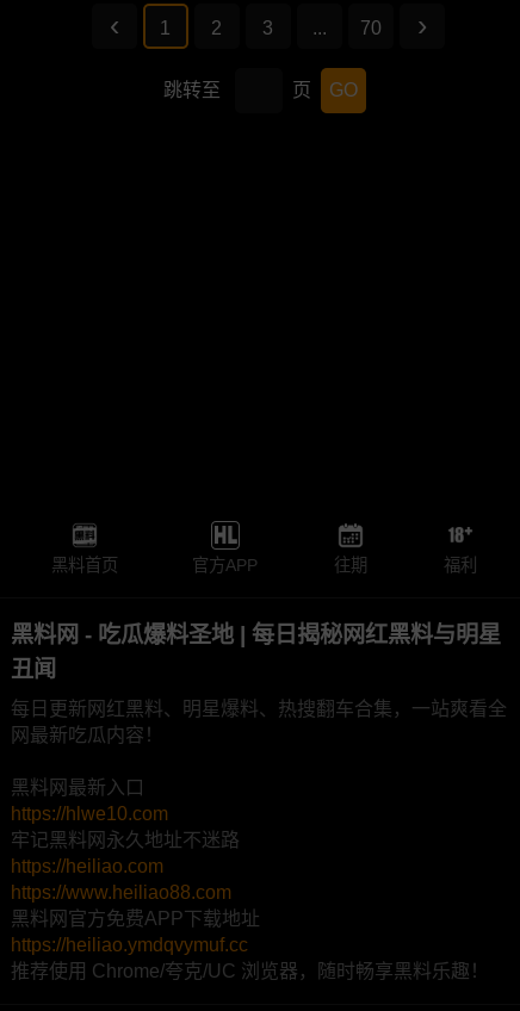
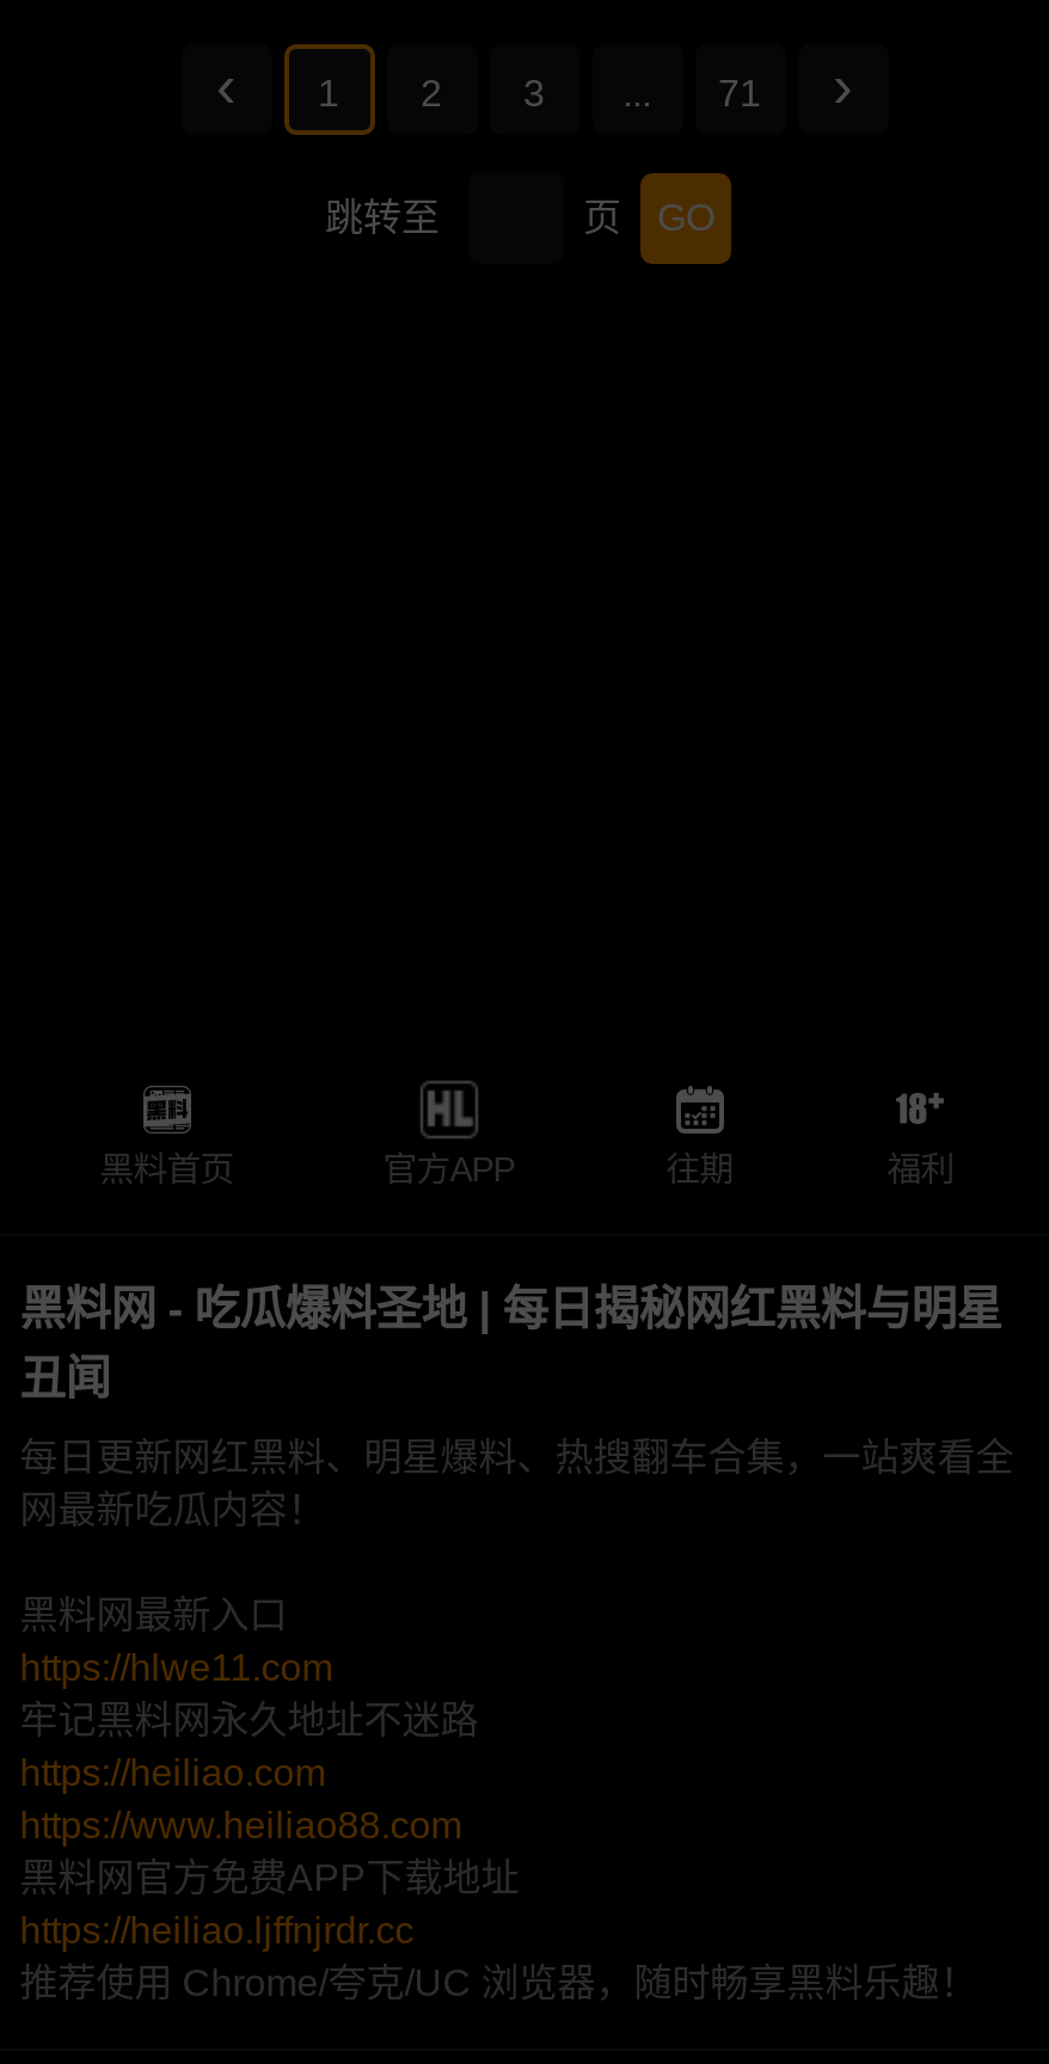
[360,18,381,38] 70 -> [718,73,761,114] 71
[11,804,168,824] https://hlwe10.com -> [20,1648,333,1688] https://hlwe11.com
[11,935,248,955] https://heiliao.ymdqvymuf.cc -> [20,1911,414,1951] https://heiliao.ljffnjrdr.cc

